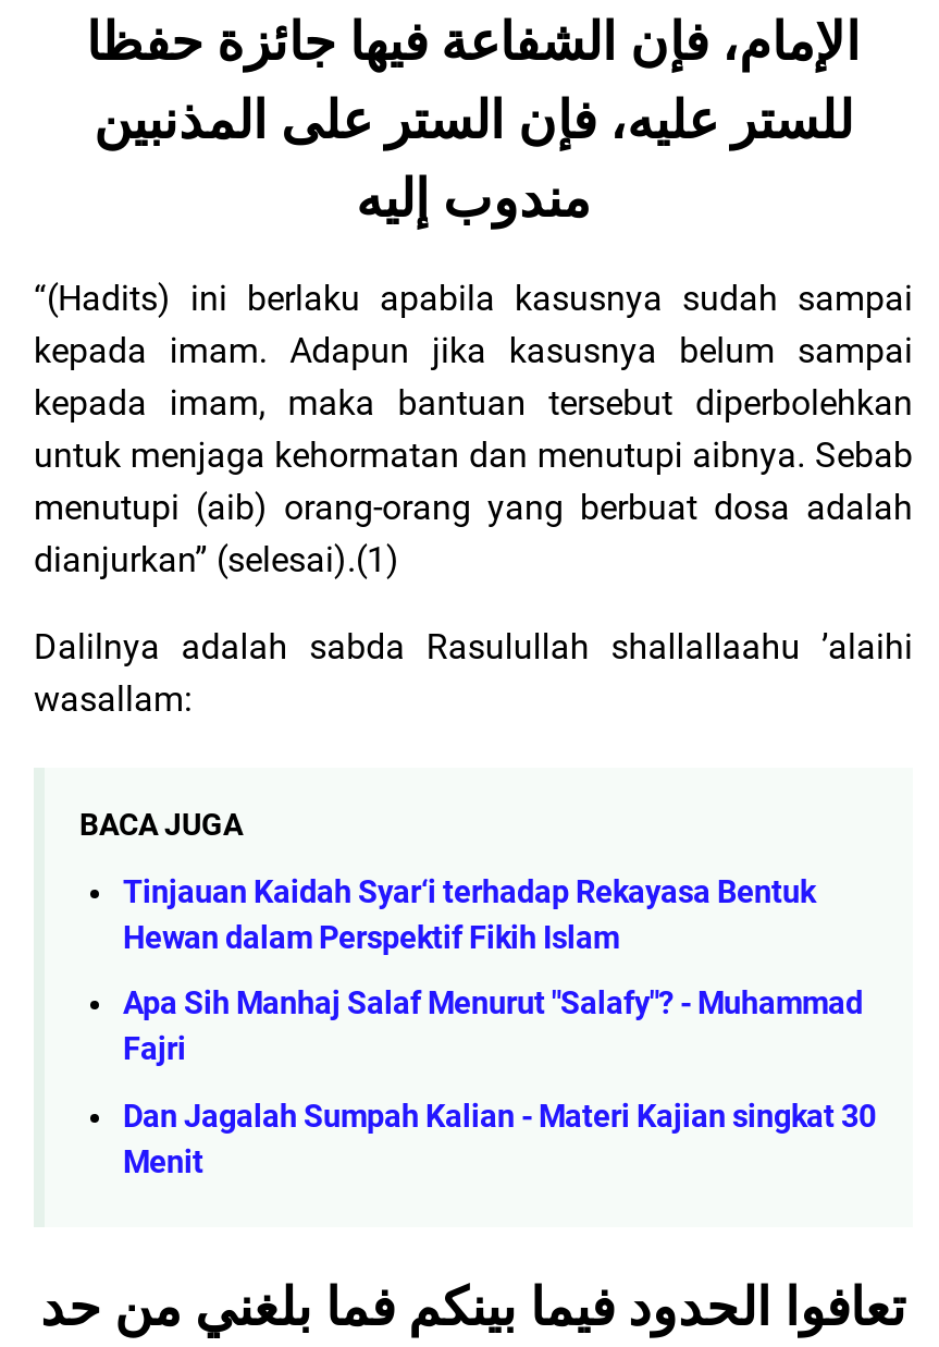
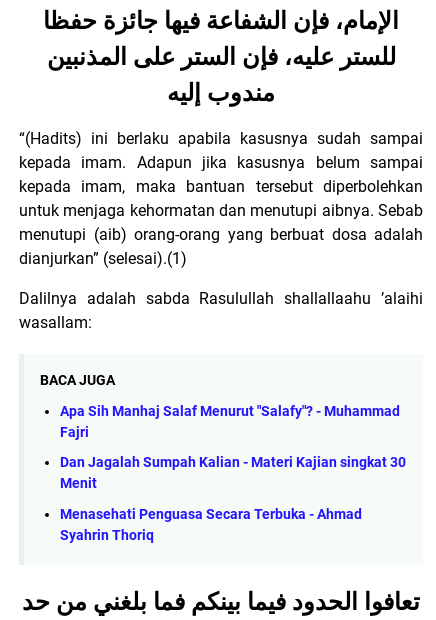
[123,874,815,957] Tinjauan Kaidah Syar‘i terhadap Rekayasa Bentuk | Hewan dalam Perspektif Fikih Islam -> none
moved [123,986,876,1181] -> [60,403,406,492]: Apa Sih Manhaj Salaf Menurut "Salafy"? - Muhammad | Fajri | Dan Jagalah Sumpah Kalian - Materi Kajian singkat 30 | Menit
none -> [60,506,362,544] Menasehati Penguasa Secara Terbuka - Ahmad | Syahrin Thoriq

